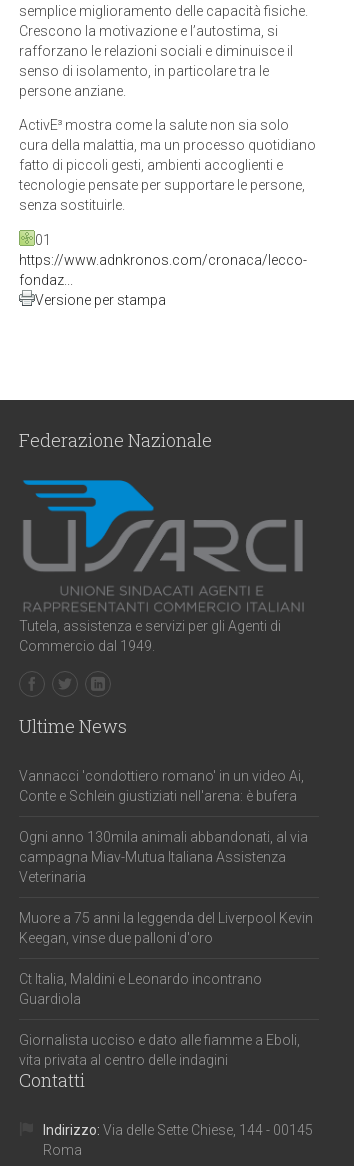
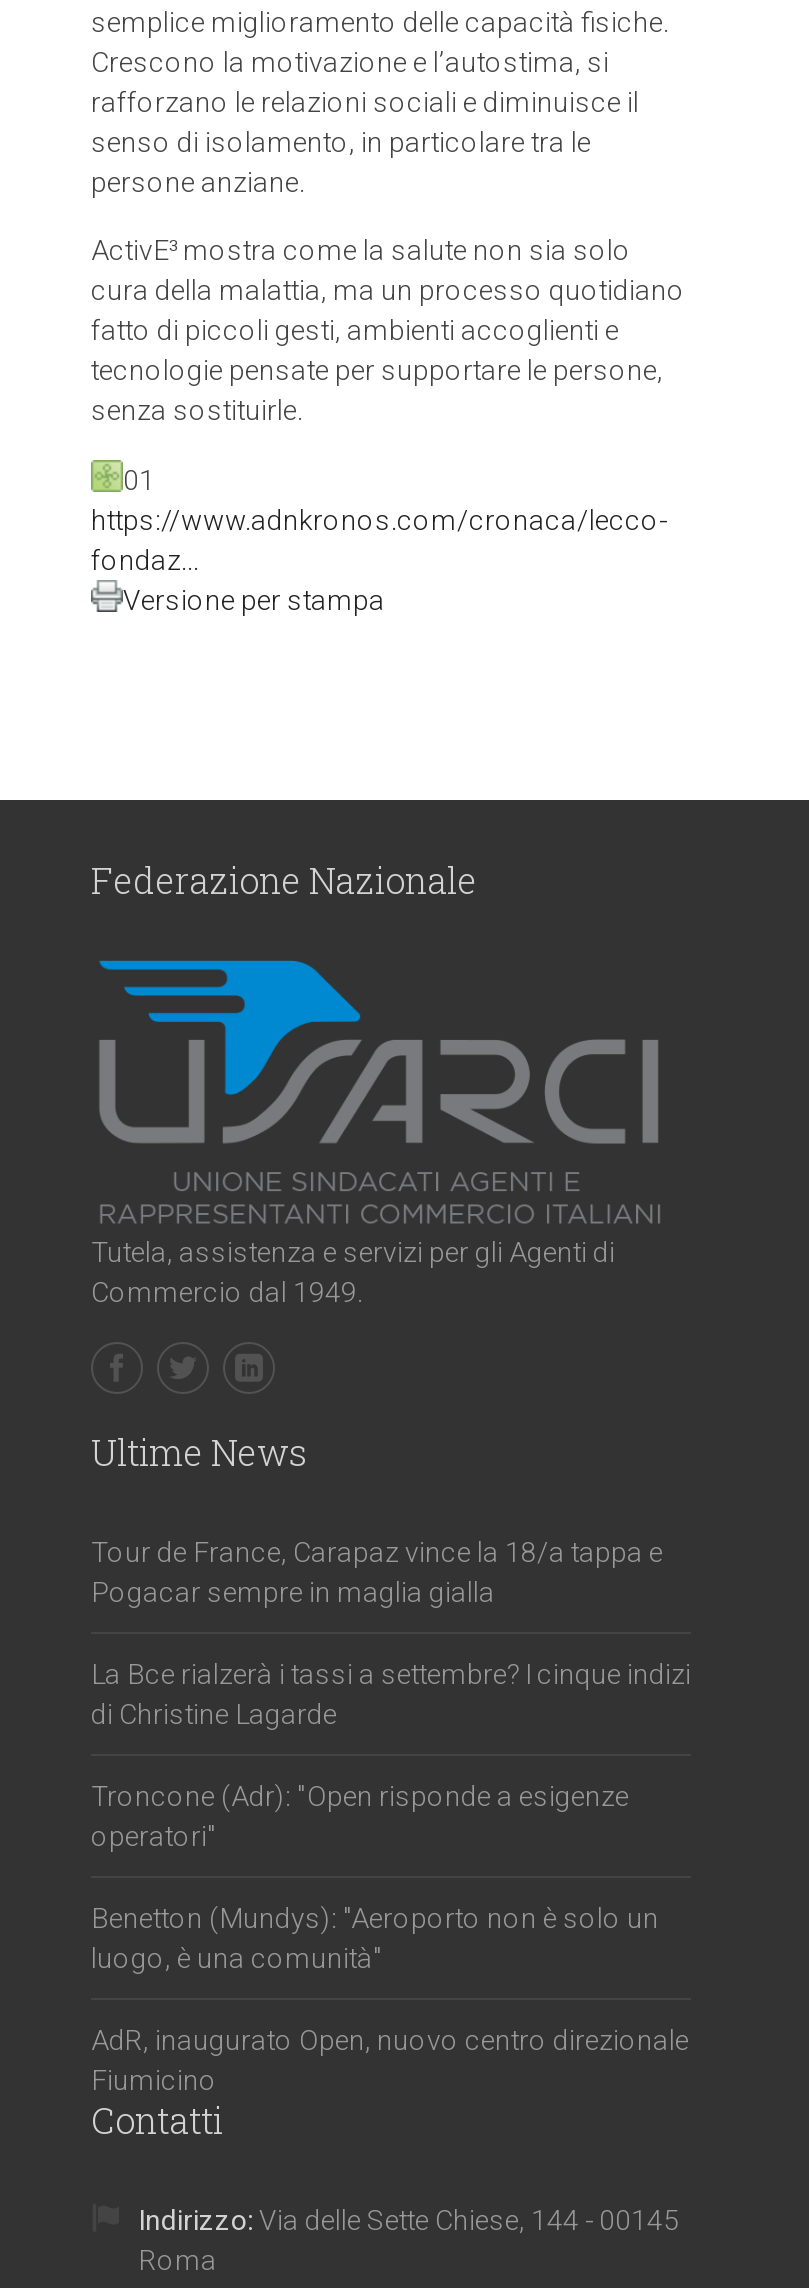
[19,767,304,803] Vannacci 'condottiero romano' in un video Ai, | Conte e Schlein giustiziati nell'arena: è bufera -> [91,1535,663,1607] Tour de France, Carapaz vince la 18/a tappa e | Pogacar sempre in maglia gialla
[19,828,308,884] Ogni anno 130mila animali abbandonati, al via | campagna Miav-Mutua Italiana Assistenza | Veterinaria -> [91,1657,691,1729] La Bce rialzerà i tassi a settembre? I cinque indizi | di Christine Lagarde
[19,909,313,945] Muore a 75 anni la leggenda del Liverpool Kevin | Keegan, vinse due palloni d'oro -> [91,1779,629,1851] Troncone (Adr): "Open risponde a esigenze | operatori"
[19,970,262,1006] Ct Italia, Maldini e Leonardo incontrano | Guardiola -> [91,1901,659,1973] Benetton (Mundys): "Aeroporto non è solo un | luogo, è una comunità"
[19,1031,300,1067] Giornalista ucciso e dato alle fiamme a Eboli, | vita privata al centro delle indagini -> [91,2023,689,2095] AdR, inaugurato Open, nuovo centro direzionale | Fiumicino

